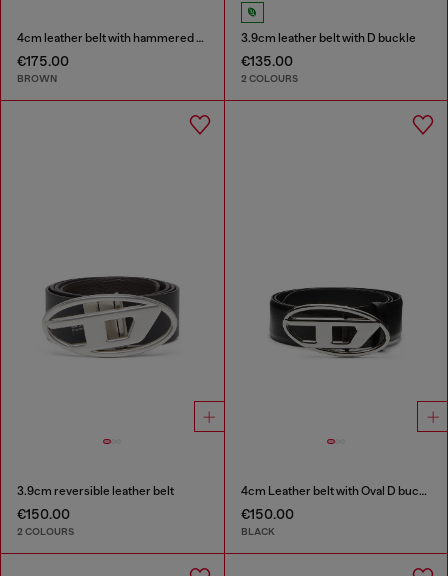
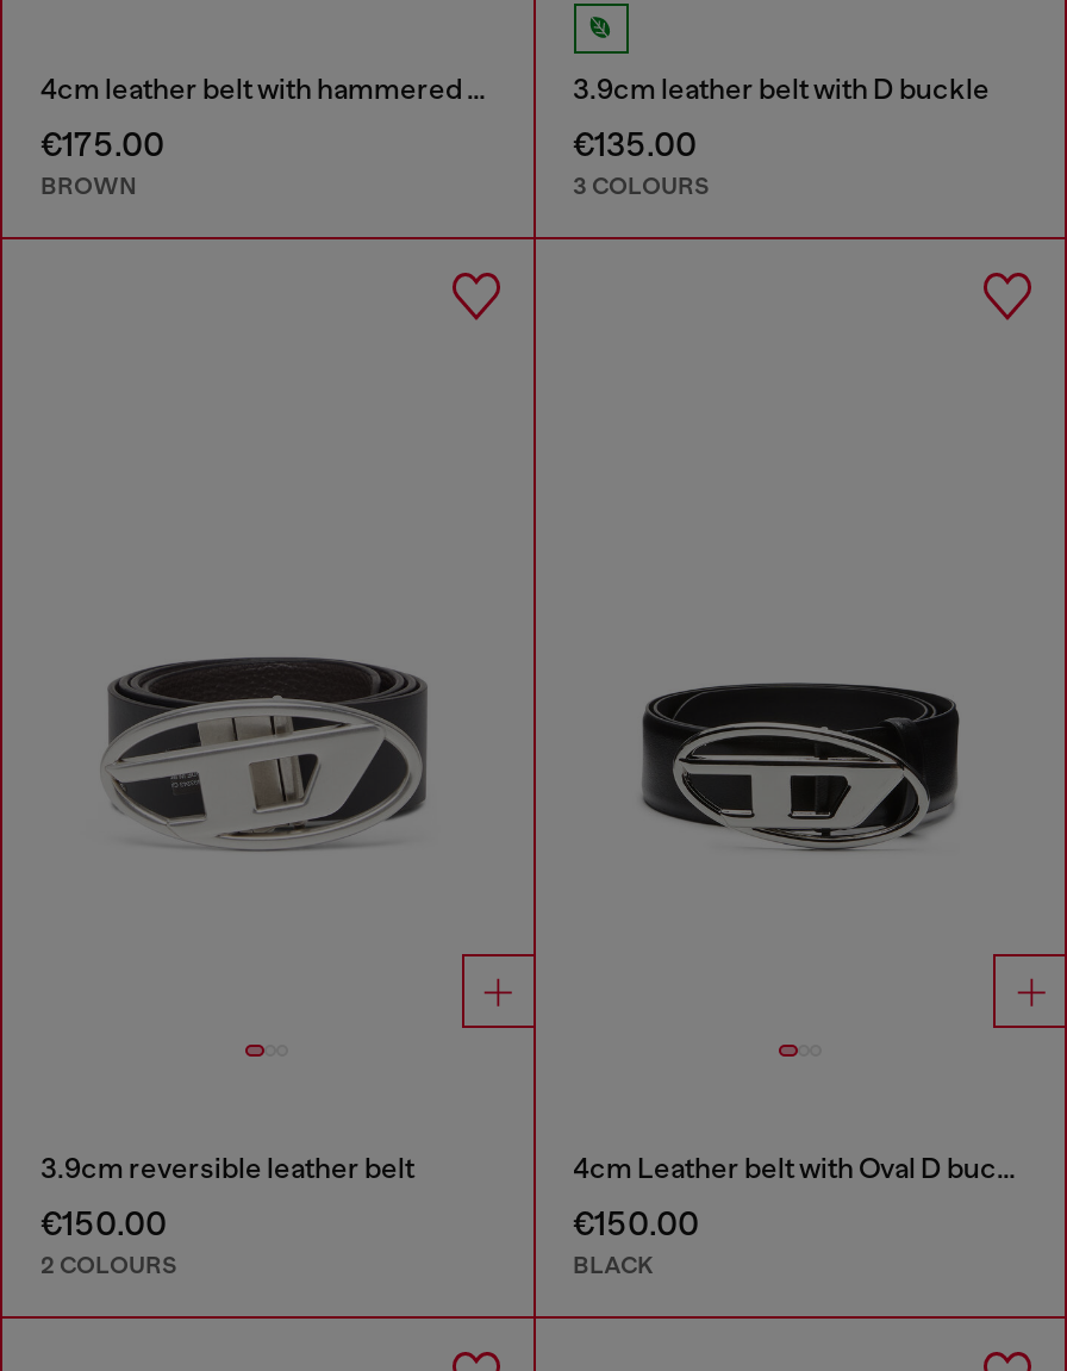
[240,72,297,85] 2 COLOURS -> [573,171,709,202] 3 COLOURS

